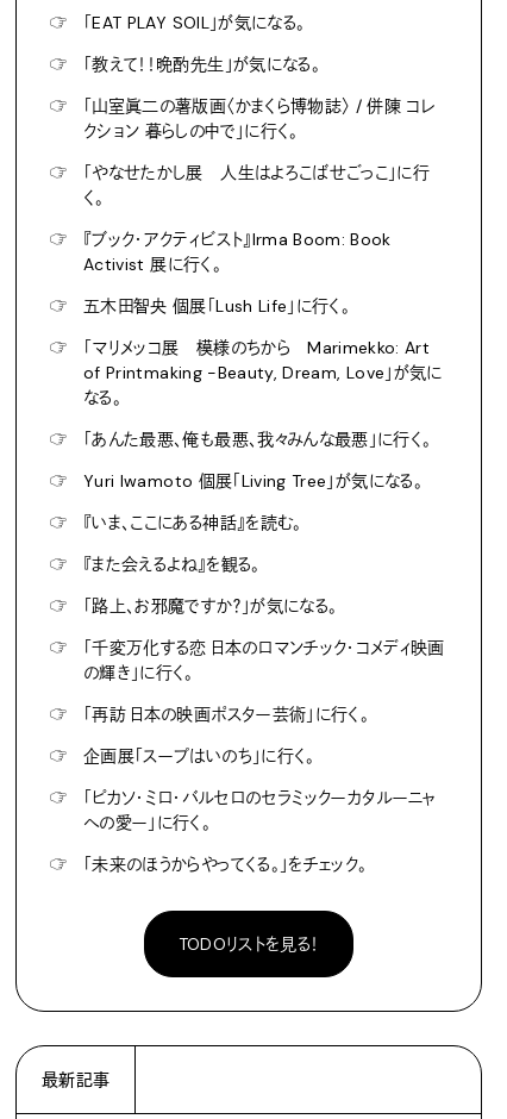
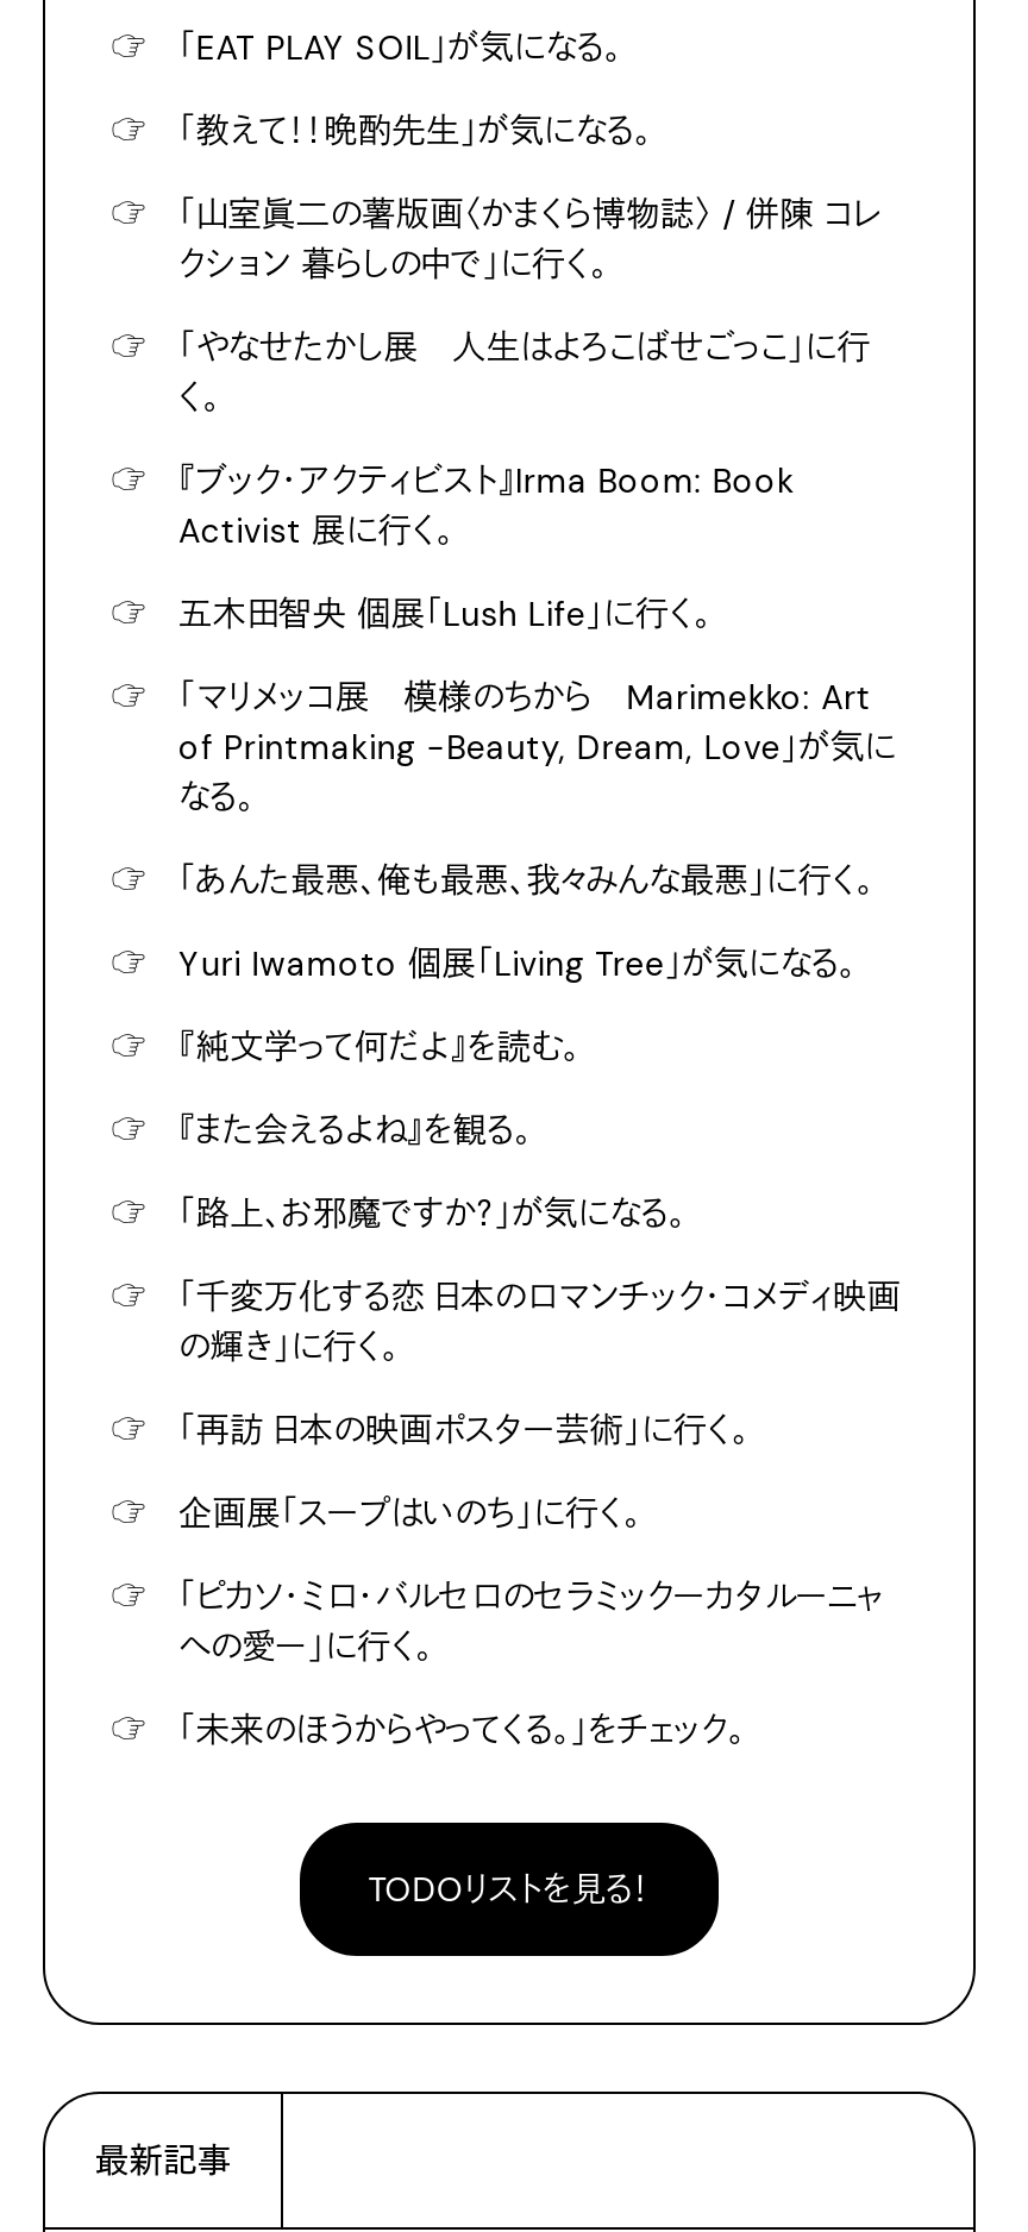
[83,512,302,534] 『いま、ここにある神話』を読む。 -> [178,1026,580,1069] 『純文学って何だよ』を読む。

